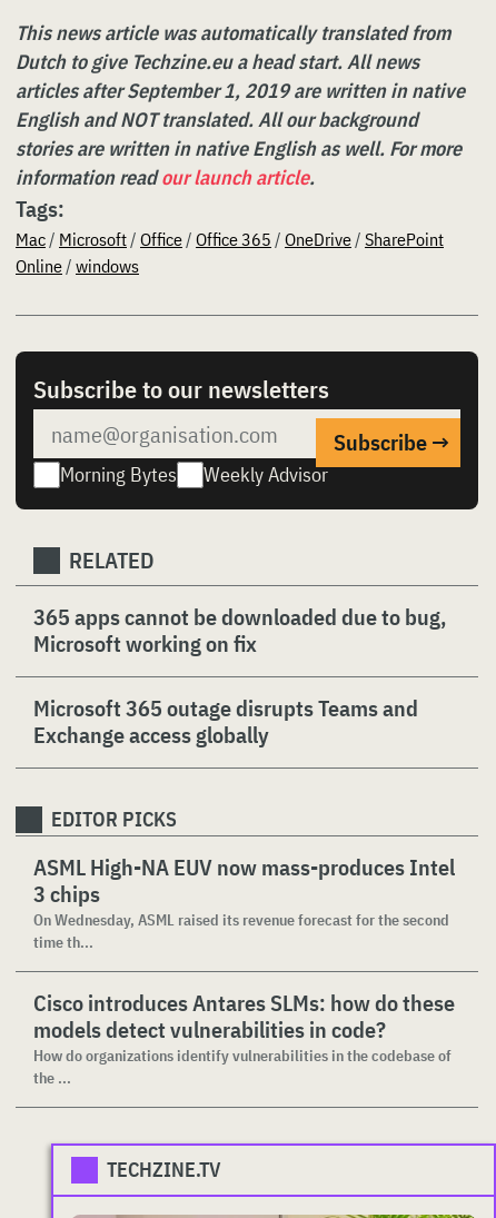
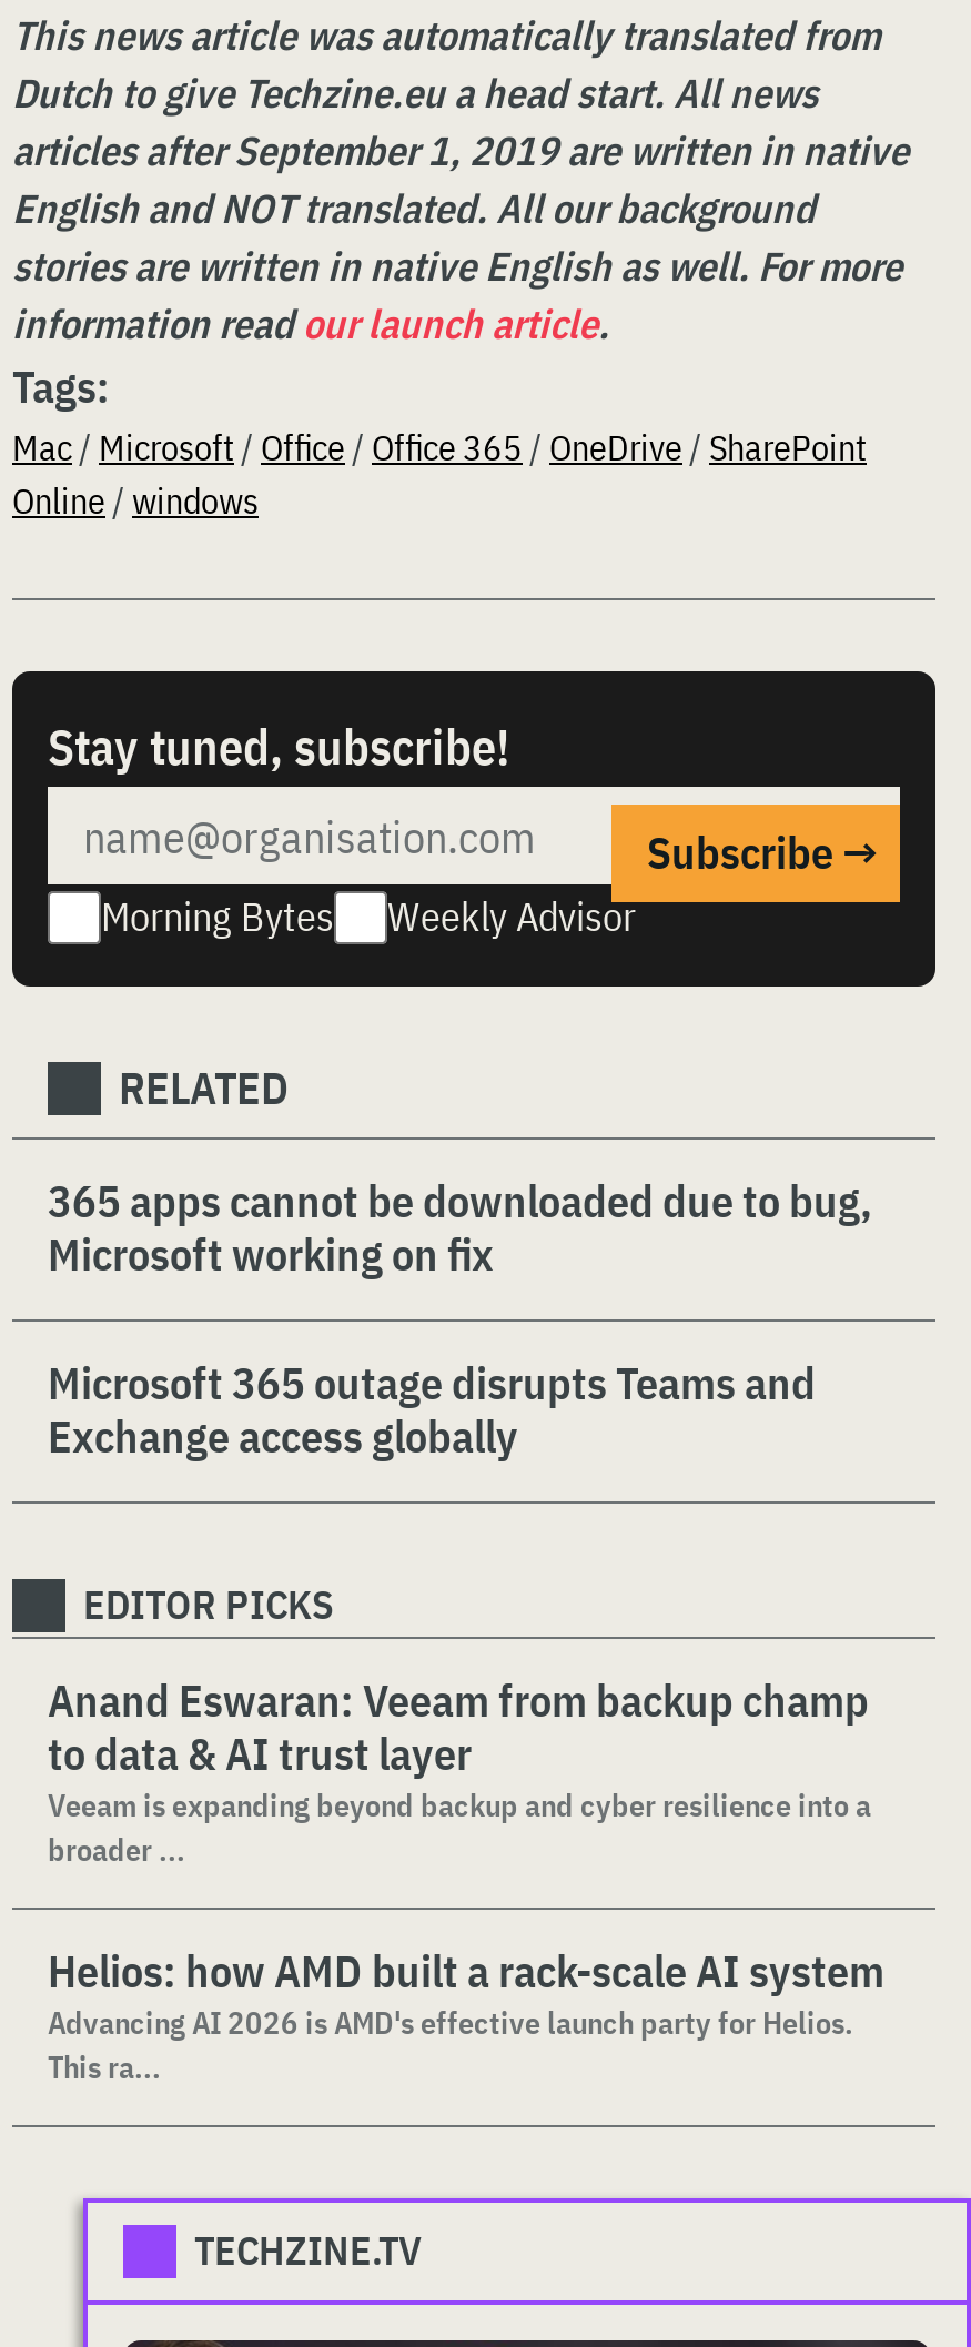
[33,373,329,405] Subscribe to our newsletters -> [48,714,509,778] Stay tuned, subscribe!
[33,852,455,952] ASML High-NA EUV now mass-produces Intel | 3 chips | On Wednesday, ASML raised its revenue forecast for the second | time th... -> [48,1670,871,1870] Anand Eswaran: Veeam from backup champ | to data & AI trust layer | Veeam is expanding beyond backup and cyber resilience into a | broader ...
[33,988,455,1088] Cisco introduces Antares SLMs: how do these | models detect vulnerabilities in code? | How do organizations identify vulnerabilities in the codebase of | the ... -> [48,1941,884,2087] Helios: how AMD built a rack-scale AI system | Advancing AI 2026 is AMD's effective launch party for Helios. | This ra...

